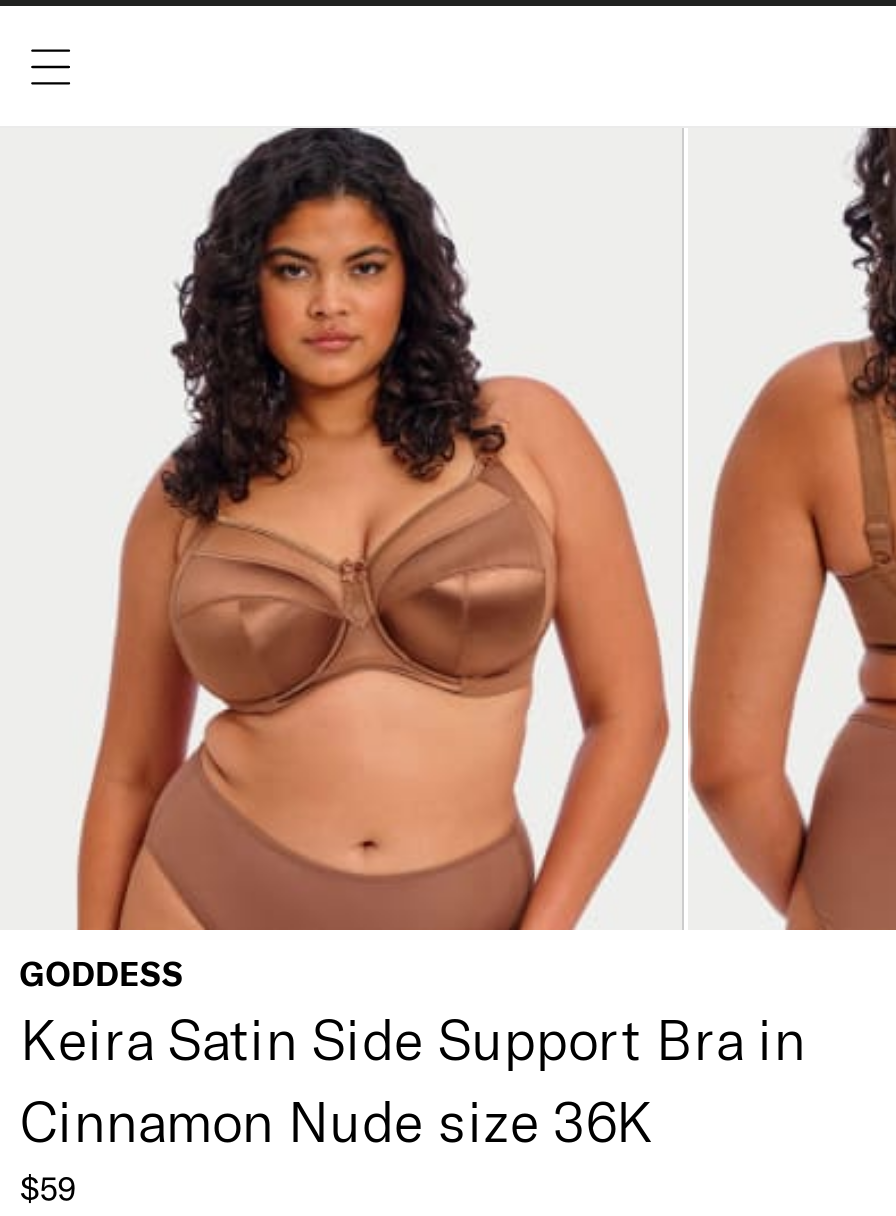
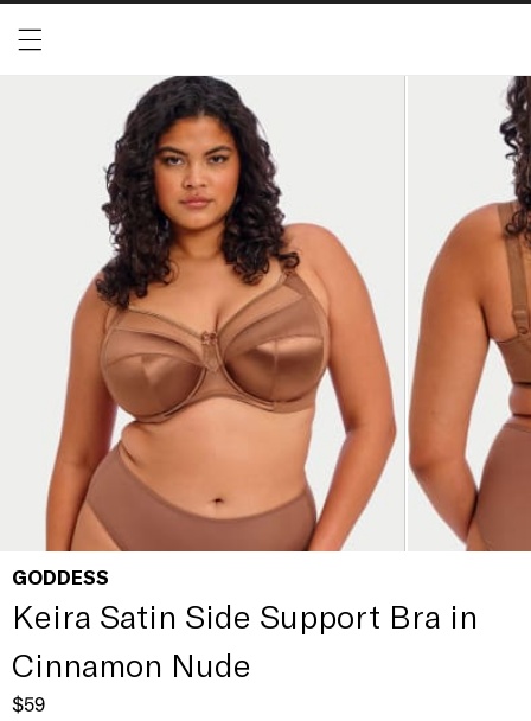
[19,1085,653,1155] Cinnamon Nude size 36K -> [11,644,251,685] Cinnamon Nude

